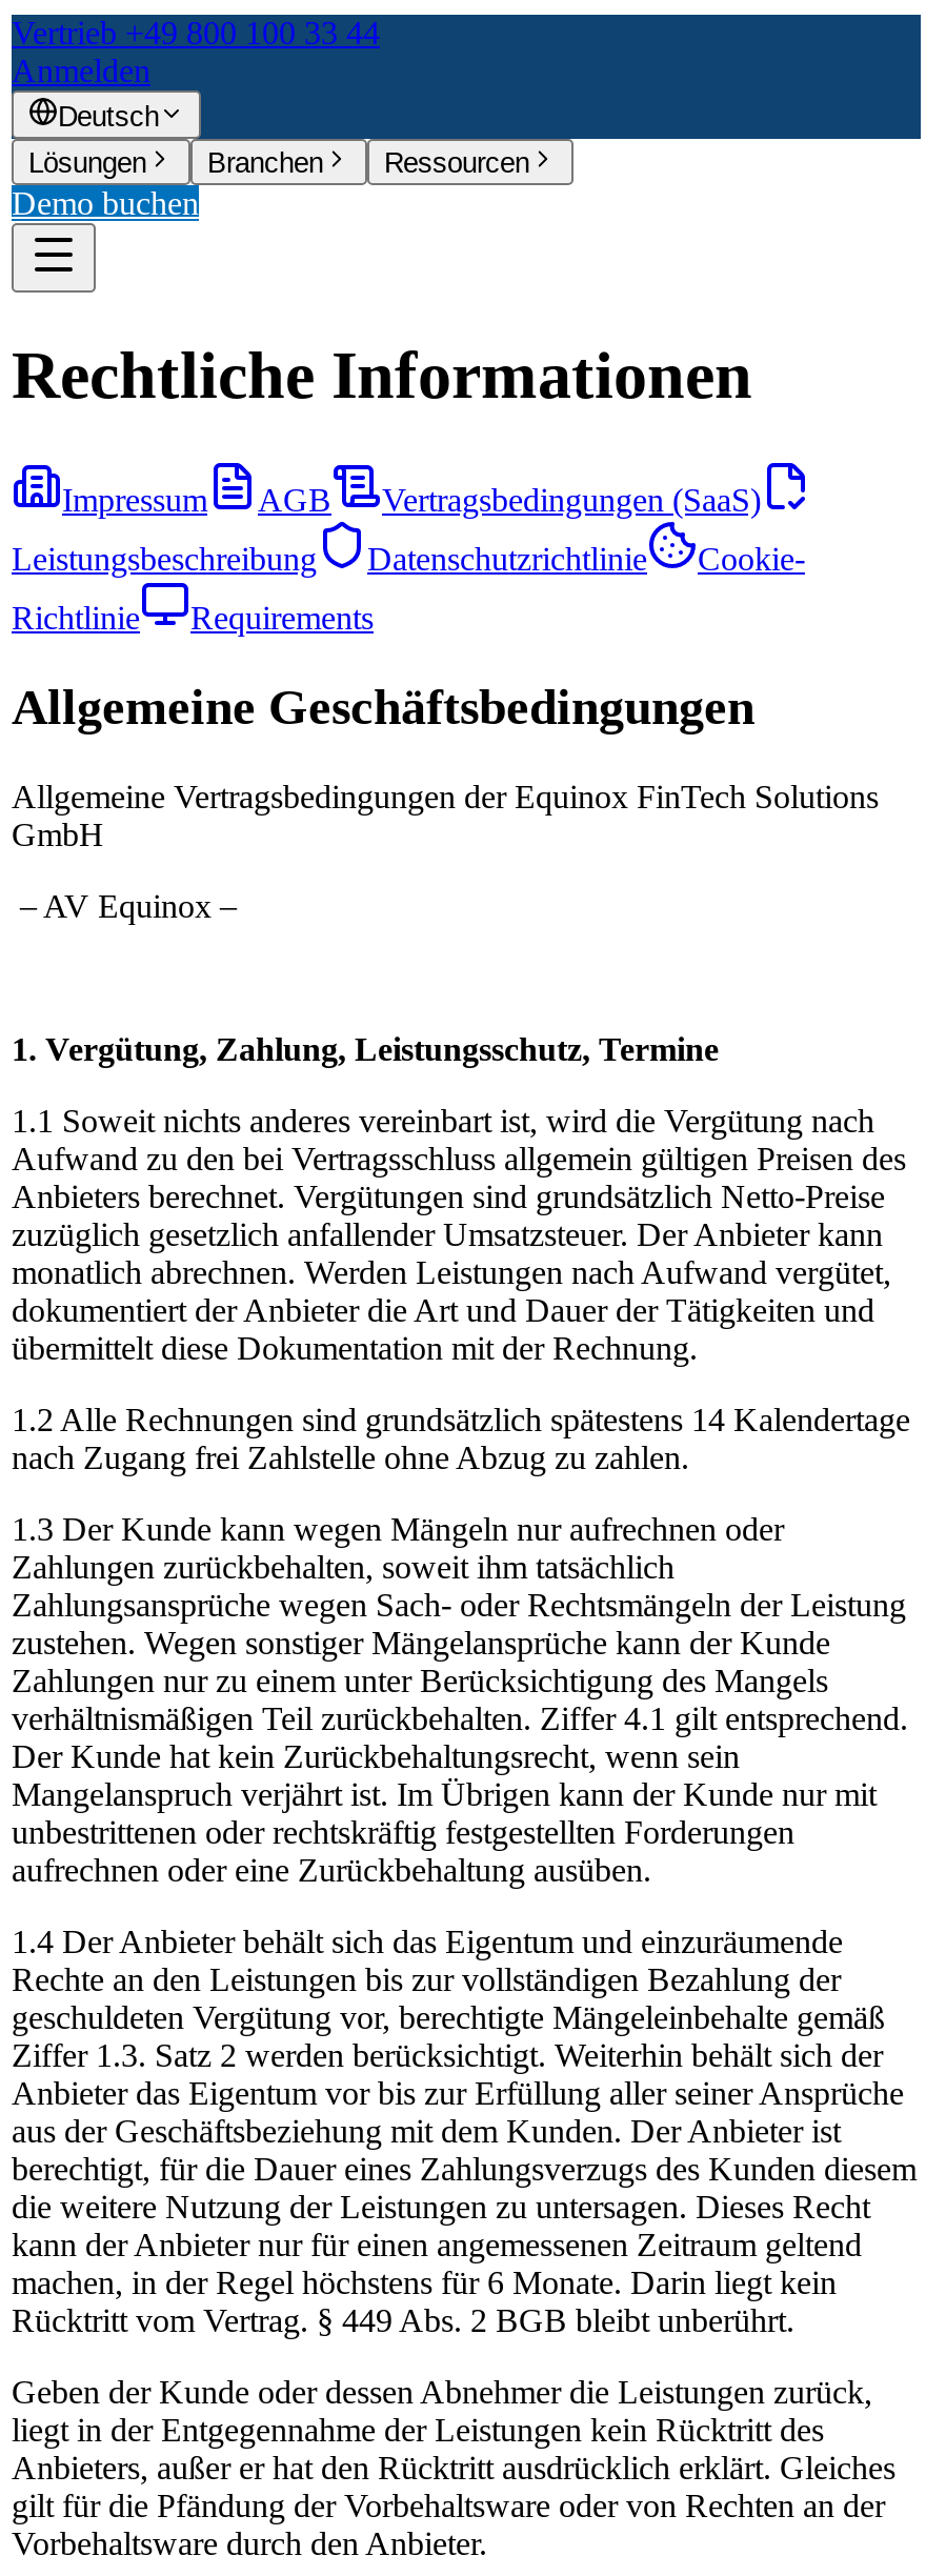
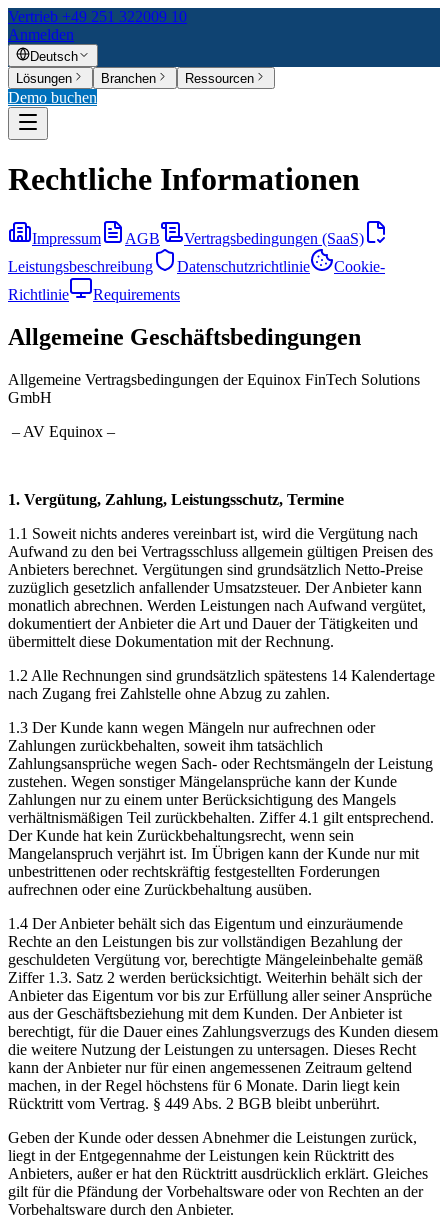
[12,15,380,51] Vertrieb +49 800 100 33 44 -> [8,8,187,25] Vertrieb +49 251 322009 10

